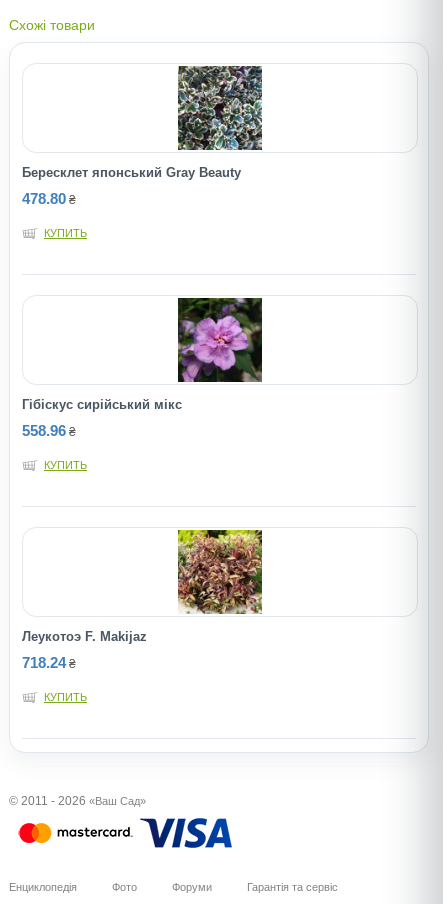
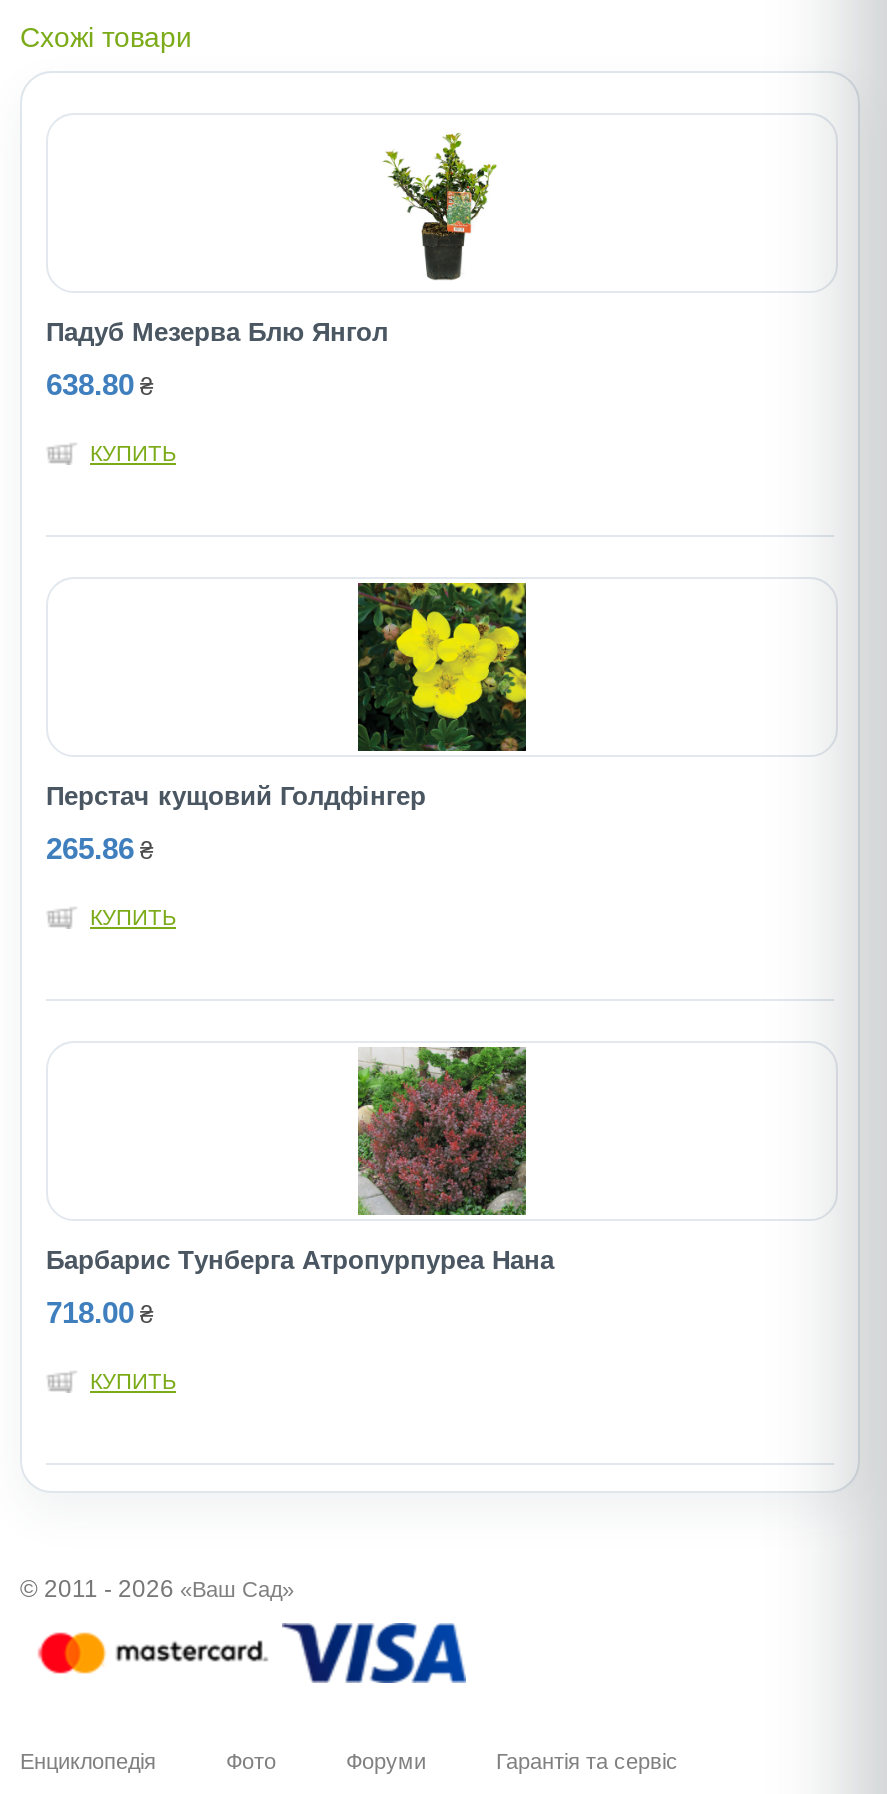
[22,65,263,180] [image] | Бересклет японський Gray Beauty -> [46,119,526,347] [image] | Падуб Мезерва Блю Янгол
[22,190,76,207] 478.80 ₴ -> [46,367,154,401] 638.80 ₴
[22,297,263,412] [image] | Гібіскус сирійський мікс -> [46,581,528,811] [image] | Перстач кущовий Голдфінгер
[22,422,76,439] 558.96 ₴ -> [46,831,154,865] 265.86 ₴
[177,529,262,615] [image] -> [356,1045,526,1217] [image]
[22,629,147,644] Леукотоэ F. Makijaz -> [46,1245,554,1275] Барбарис Тунберга Атропурпуреа Нана
[22,654,76,671] 718.24 ₴ -> [46,1295,154,1329] 718.00 ₴

